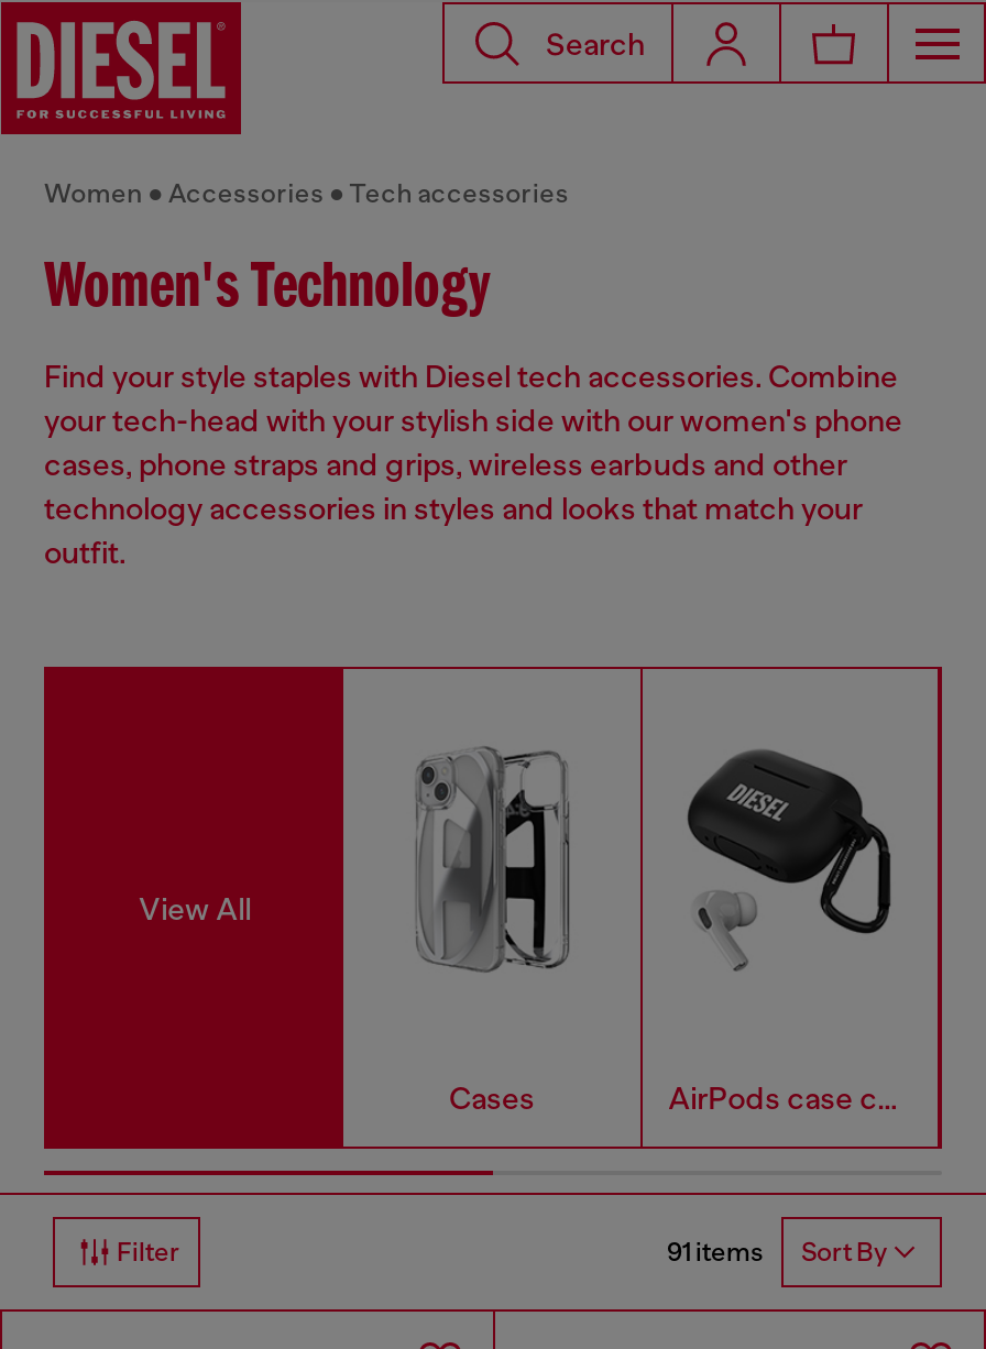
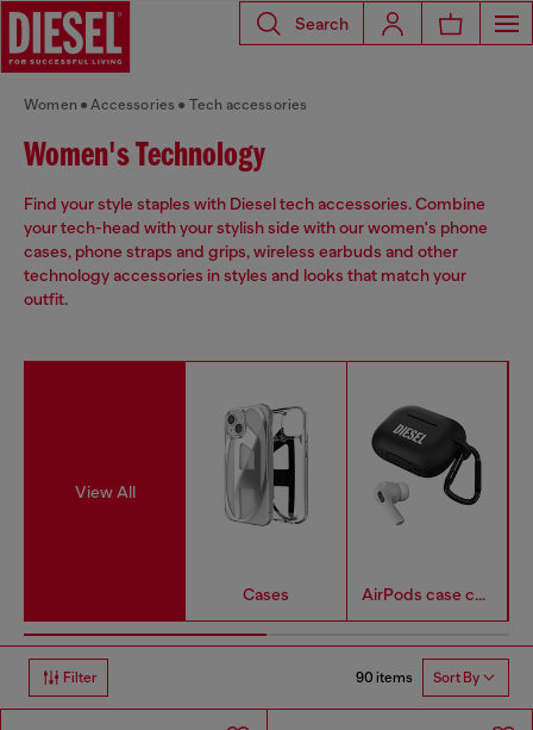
[667,1237,887,1268] 91 items Sort By -> [356,669,479,686] 90 items Sort By

